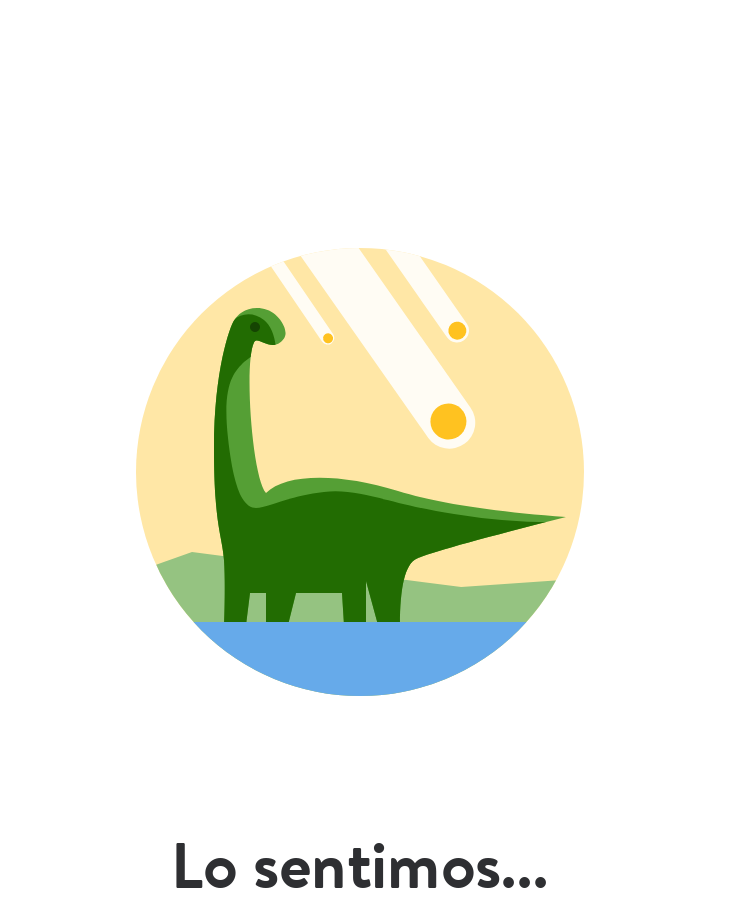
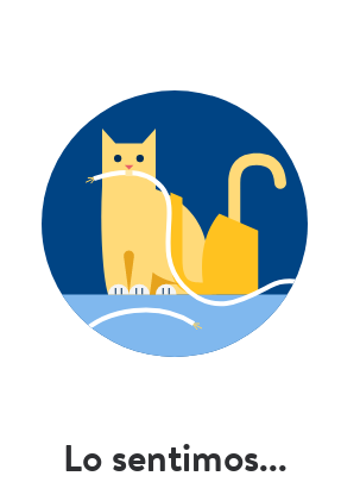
[136,248,584,650] [image] -> [40,89,309,331] [image]

